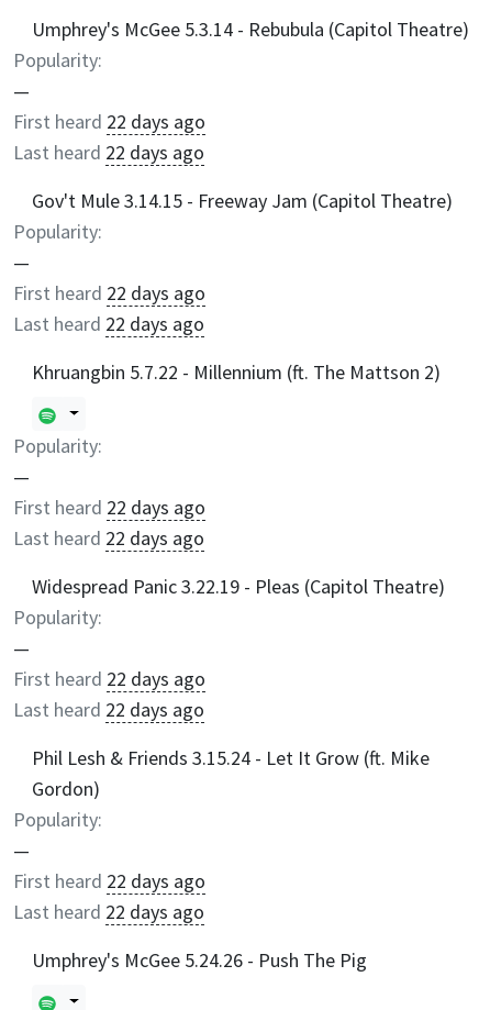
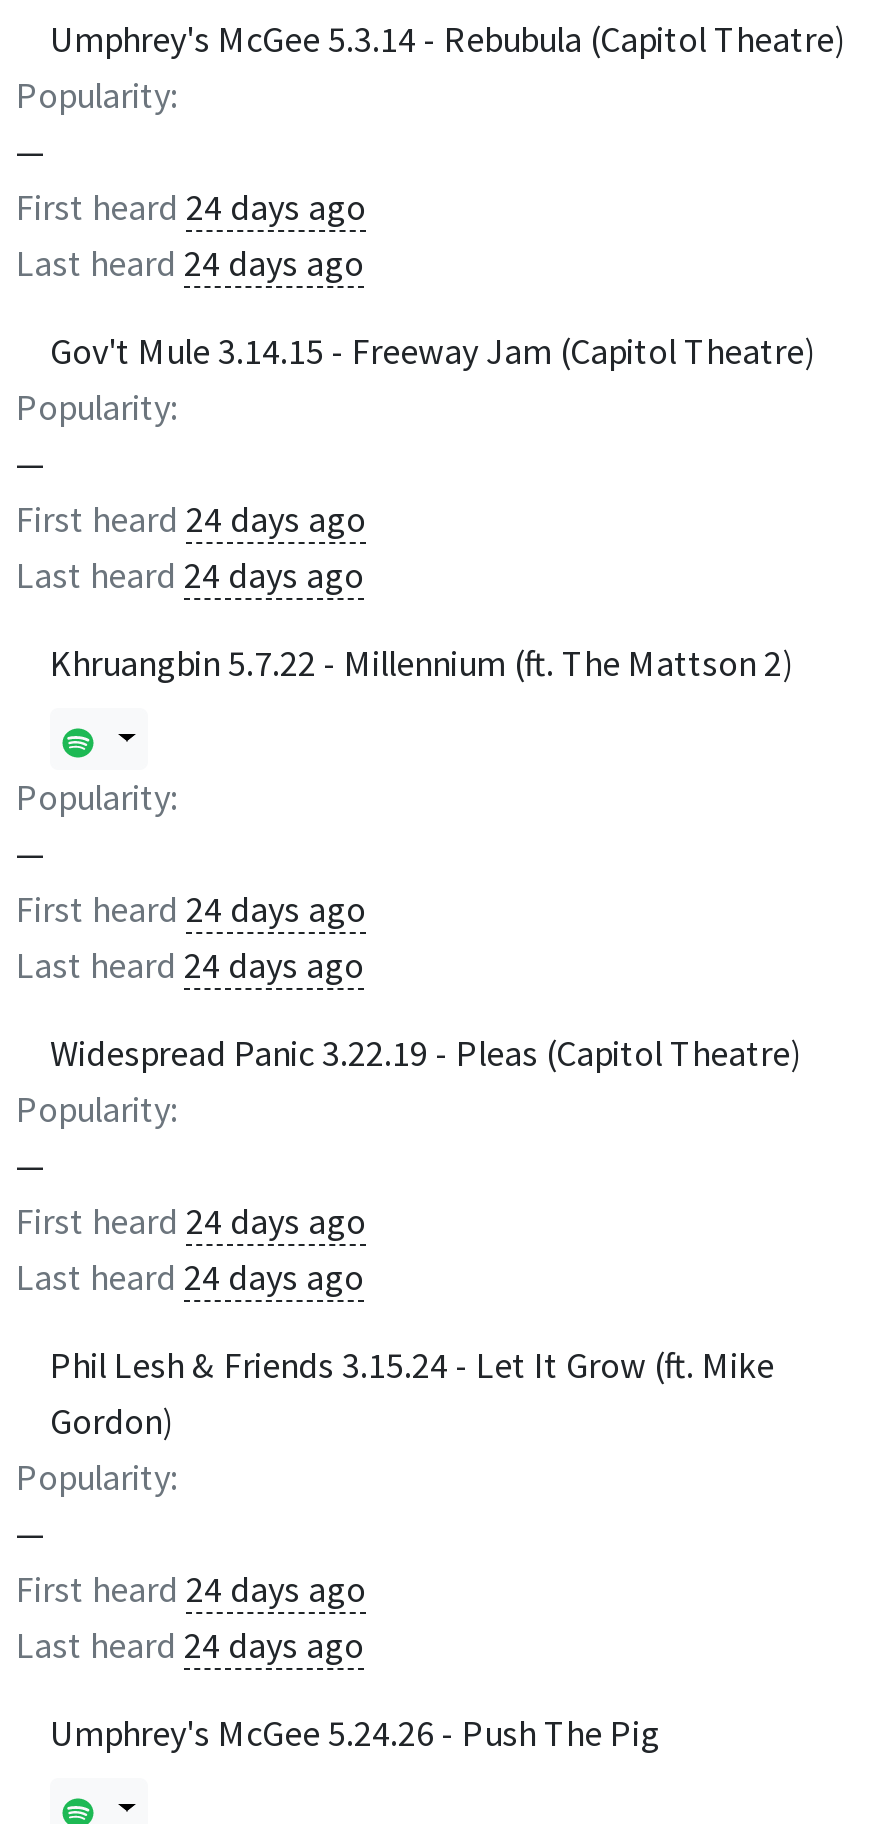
[13,109,205,135] First heard 22 days ago -> [16,185,366,231] First heard 24 days ago
[13,140,204,165] Last heard 22 days ago -> [16,241,364,287] Last heard 24 days ago
[13,281,205,306] First heard 22 days ago -> [16,497,366,543] First heard 24 days ago
[13,311,204,337] Last heard 22 days ago -> [16,553,364,599] Last heard 24 days ago
[13,495,205,520] First heard 22 days ago -> [16,887,366,933] First heard 24 days ago
[13,526,204,551] Last heard 22 days ago -> [16,943,364,989] Last heard 24 days ago
[13,666,205,692] First heard 22 days ago -> [16,1199,366,1245] First heard 24 days ago
[13,697,204,722] Last heard 22 days ago -> [16,1255,364,1301] Last heard 24 days ago
[13,869,205,894] First heard 22 days ago -> [16,1567,366,1613] First heard 24 days ago
[13,899,204,925] Last heard 22 days ago -> [16,1623,364,1669] Last heard 24 days ago

